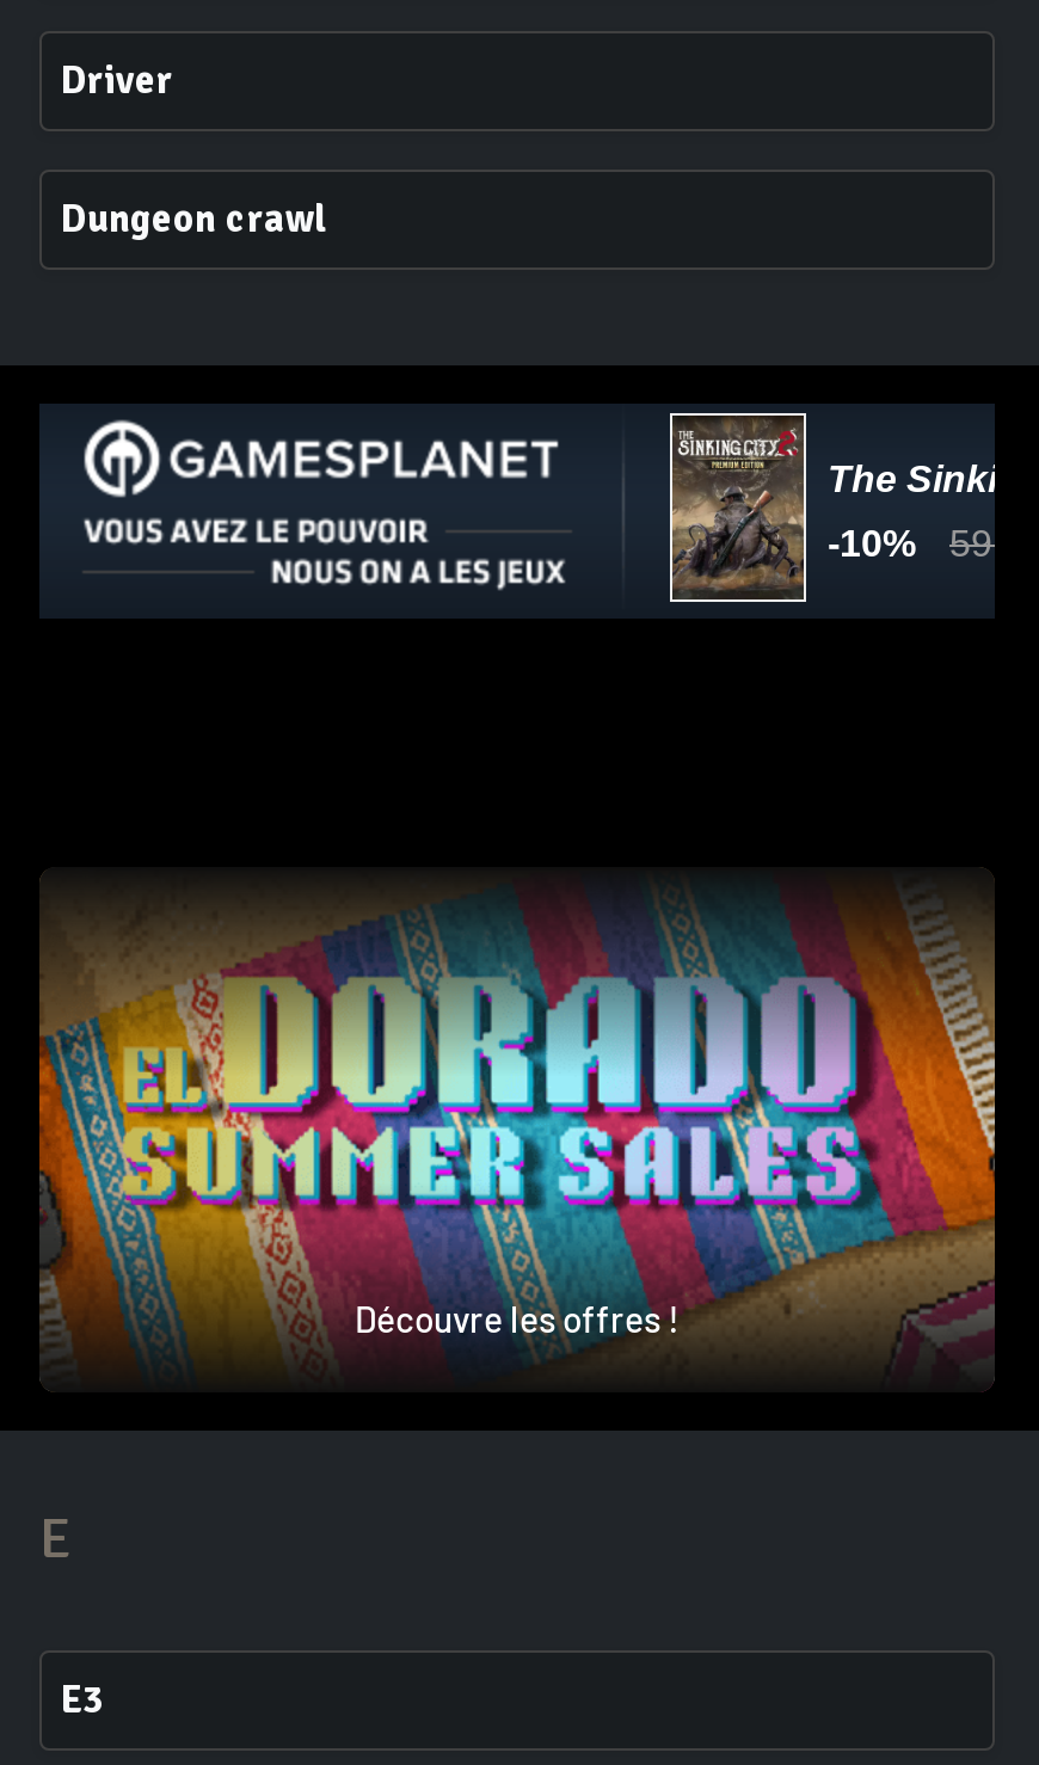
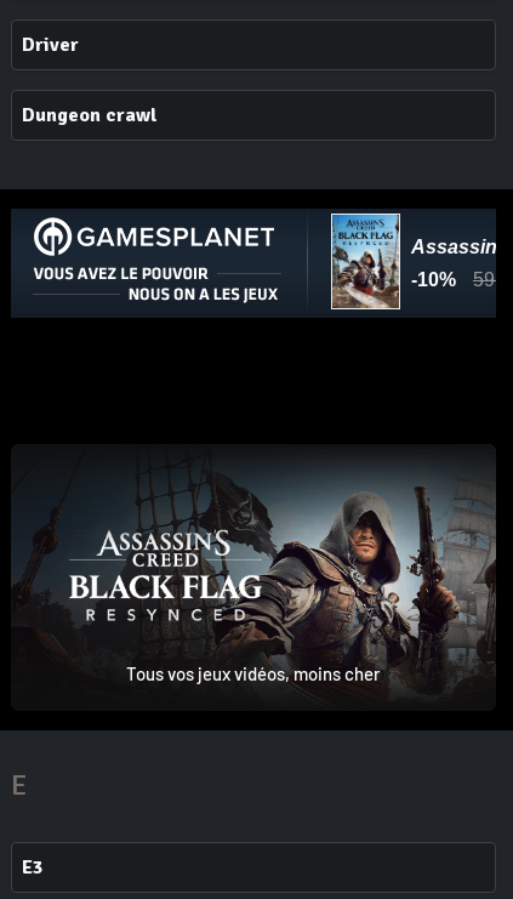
[670,413,806,602] [image] -> [331,214,400,309] [image]
[37,898,997,1364] [image] | Découvre les offres ! -> [11,460,496,695] [image] | Tous vos jeux vidéos, moins cher

